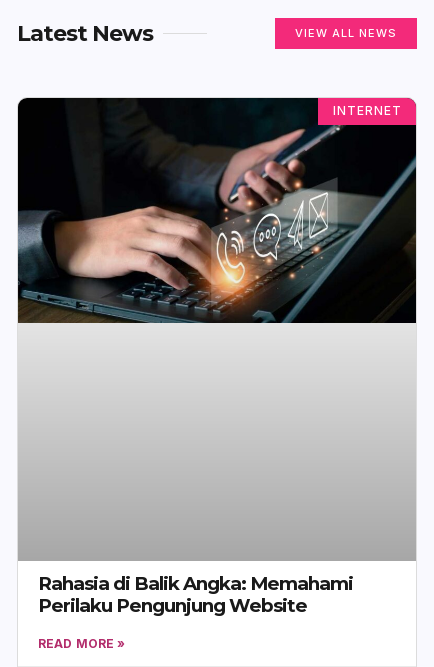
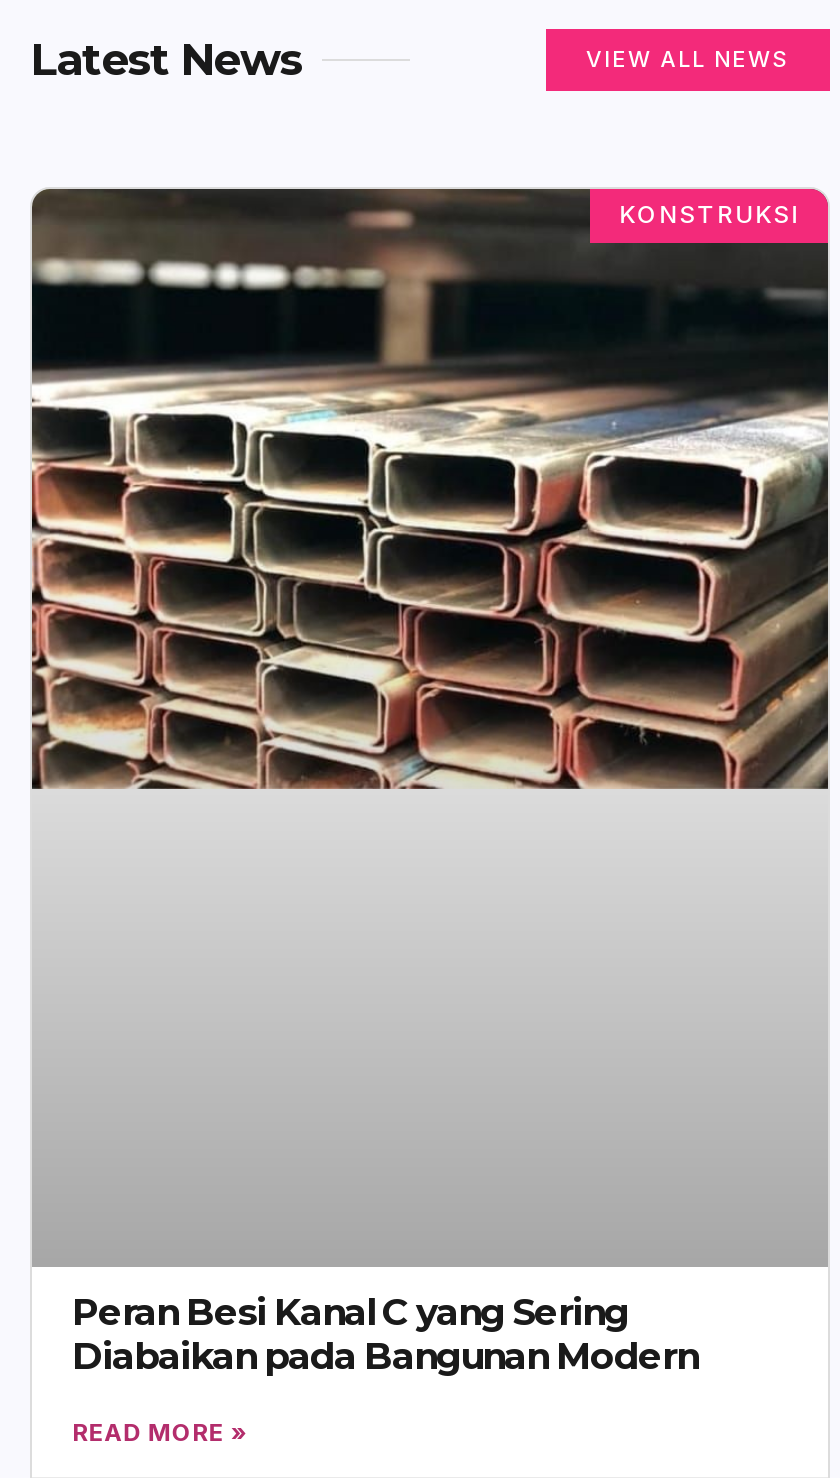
[17,97,417,324] [image] | INTERNET -> [30,187,830,791] [image] | KONSTRUKSI
[38,572,353,617] Rahasia di Balik Angka: Memahami | Perilaku Pengunjung Website -> [72,1289,698,1379] Peran Besi Kanal C yang Sering | Diabaikan pada Bangunan Modern

